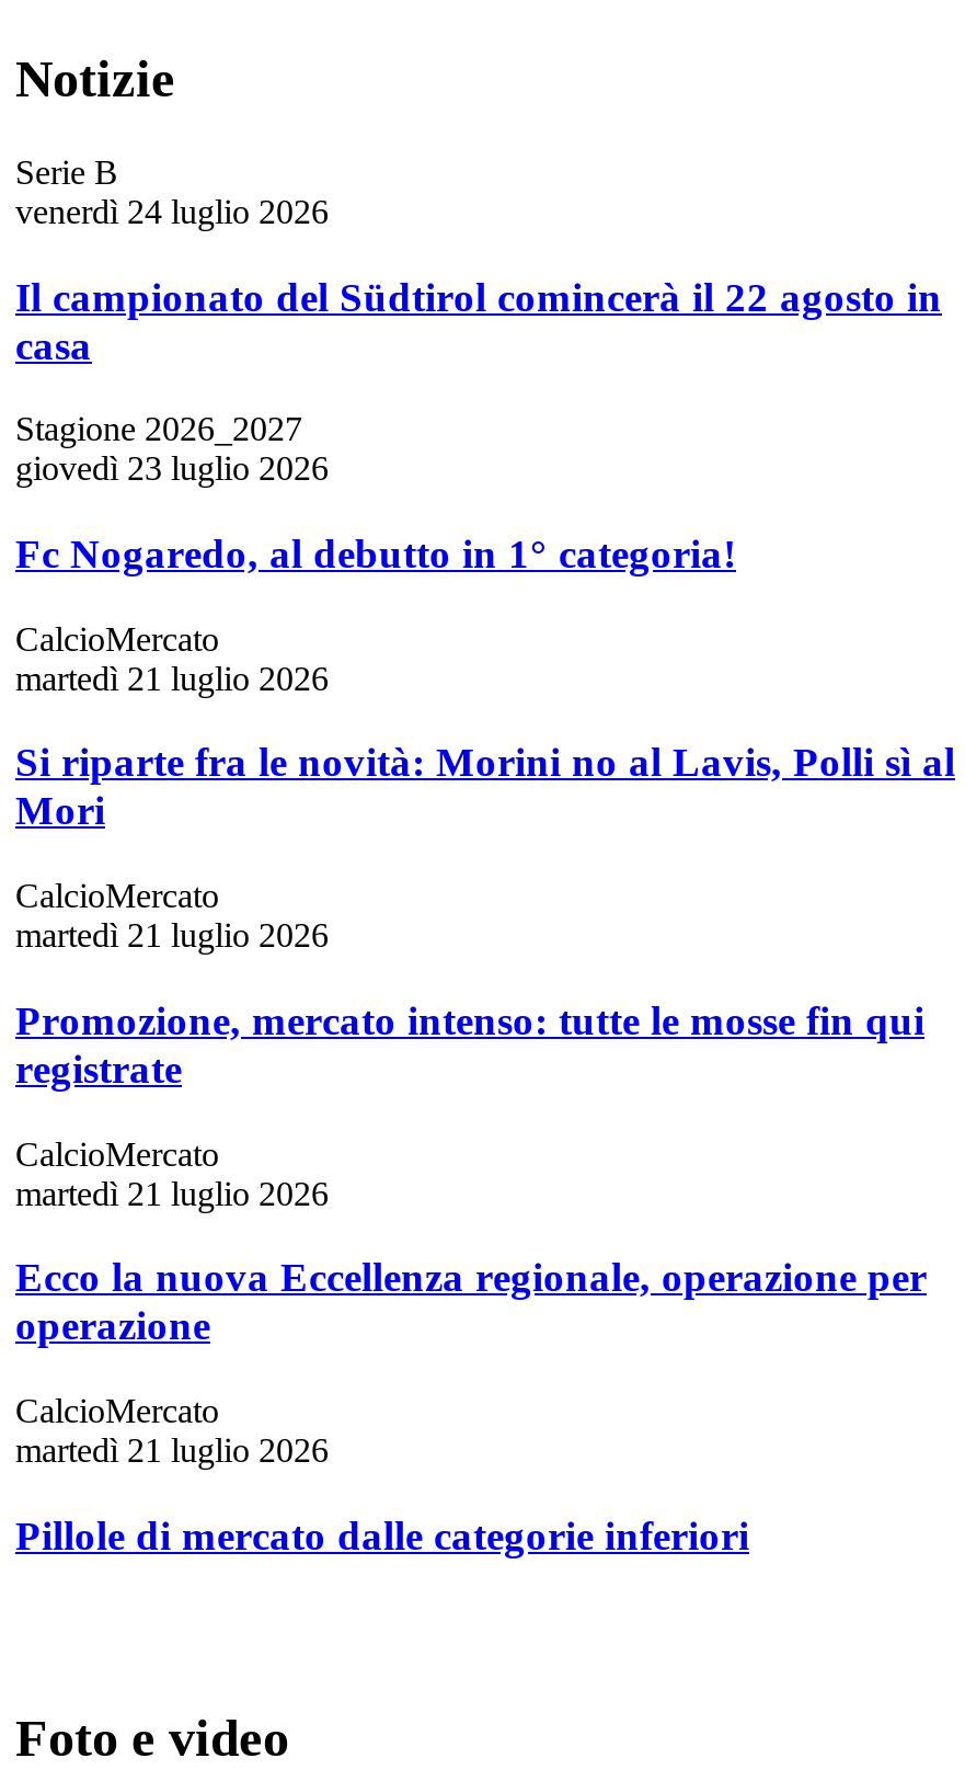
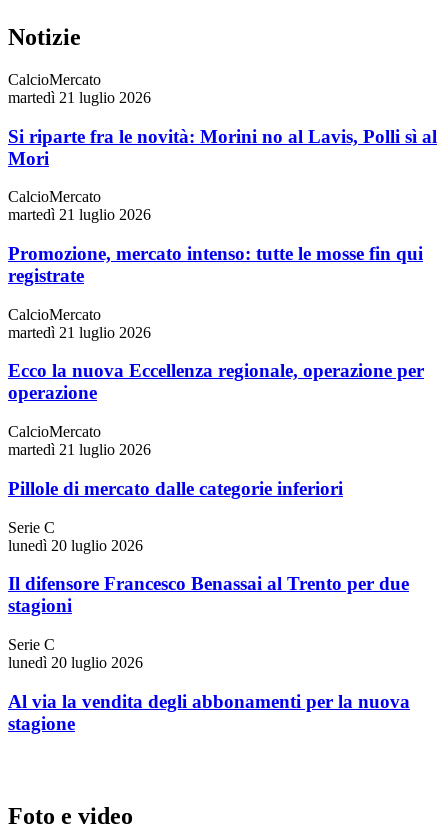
[15,153,942,576] Serie B | venerdì 24 luglio 2026 | Il campionato del Südtirol comincerà il 22 agosto in | casa | Stagione 2026_2027 | giovedì 23 luglio 2026 | Fc Nogaredo, al debutto in 1° categoria! -> none
moved [15,620,955,1558] -> [8,71,437,499]: CalcioMercato | martedì 21 luglio 2026 | Si riparte fra le novità: Morini no al Lavis, Polli sì al | ... | martedì 21 luglio 2026 | Pillole di mercato dalle categorie inferiori
none -> [8,519,410,734] Serie C | lunedì 20 luglio 2026 | Il difensore Francesco Benassai al Trento per due | stagioni | Serie C | lunedì 20 luglio 2026 | Al via la vendita degli abbonamenti per la nuova | stagione

